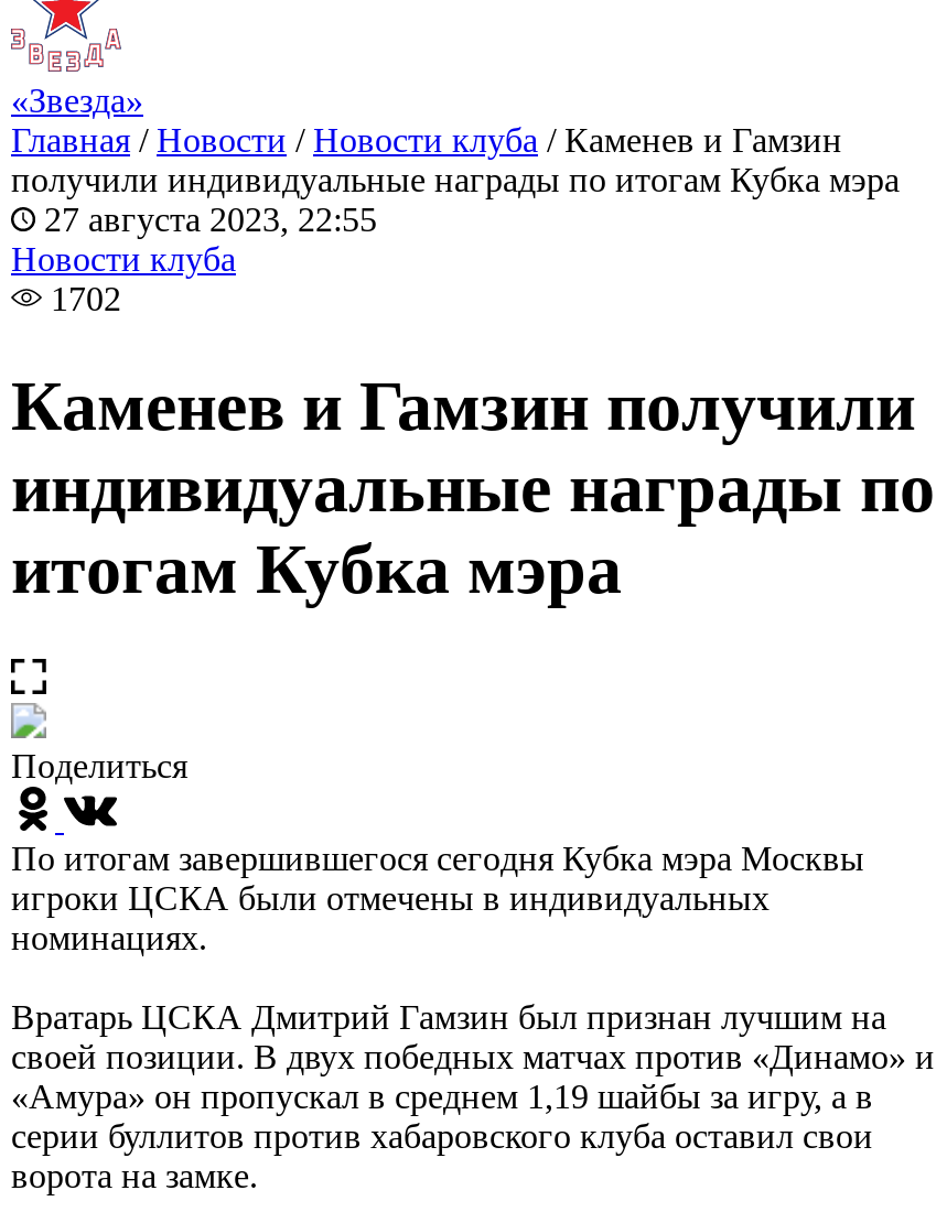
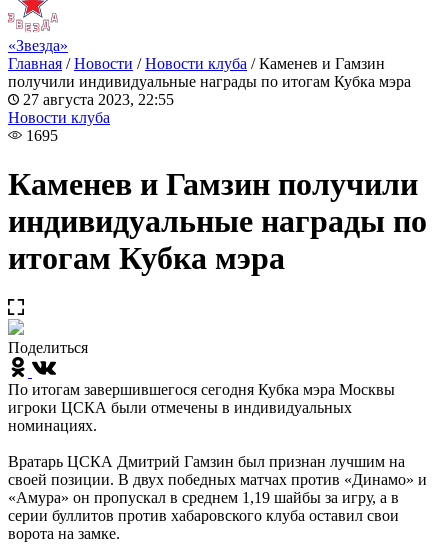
[42,279,121,316] 1702 -> [22,127,58,144] 1695

